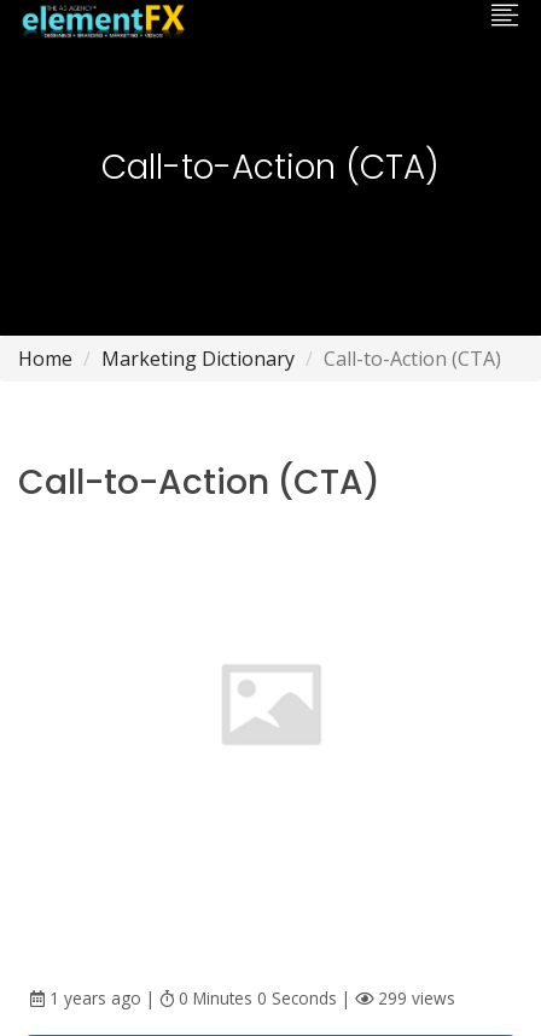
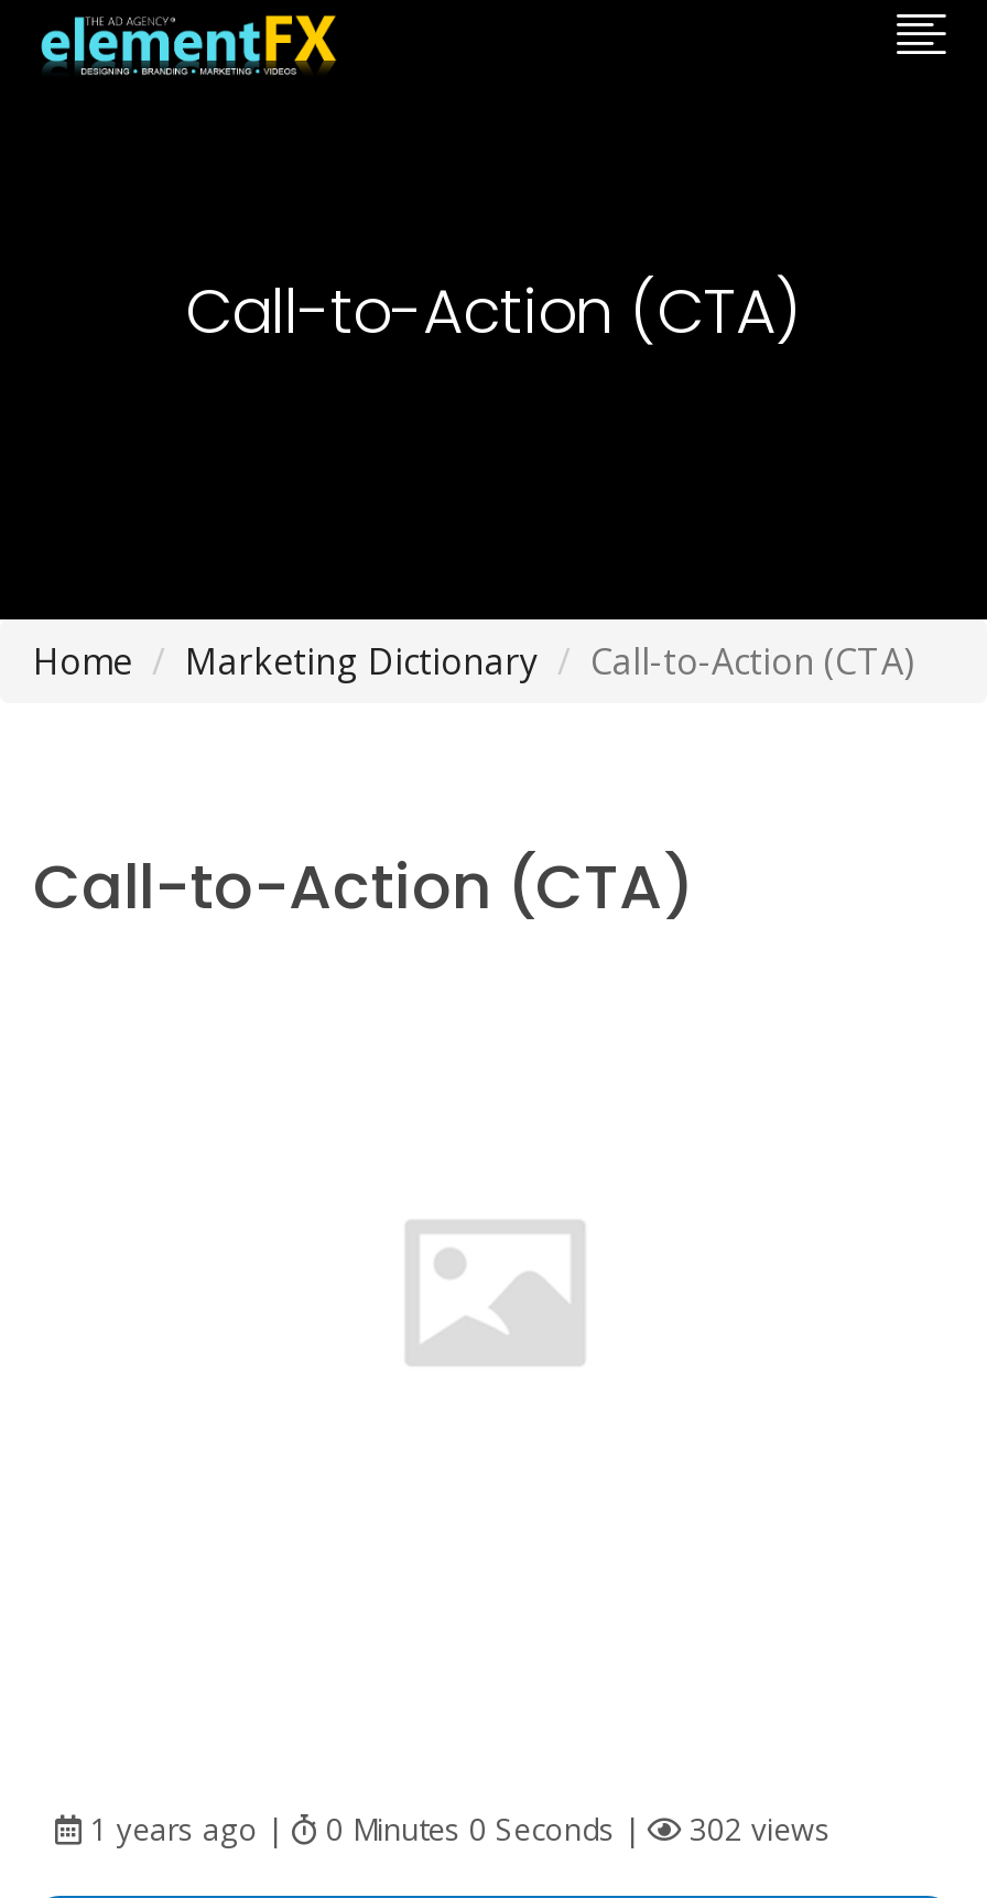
[373,987,455,1010] 299 views -> [681,1808,831,1850] 302 views

